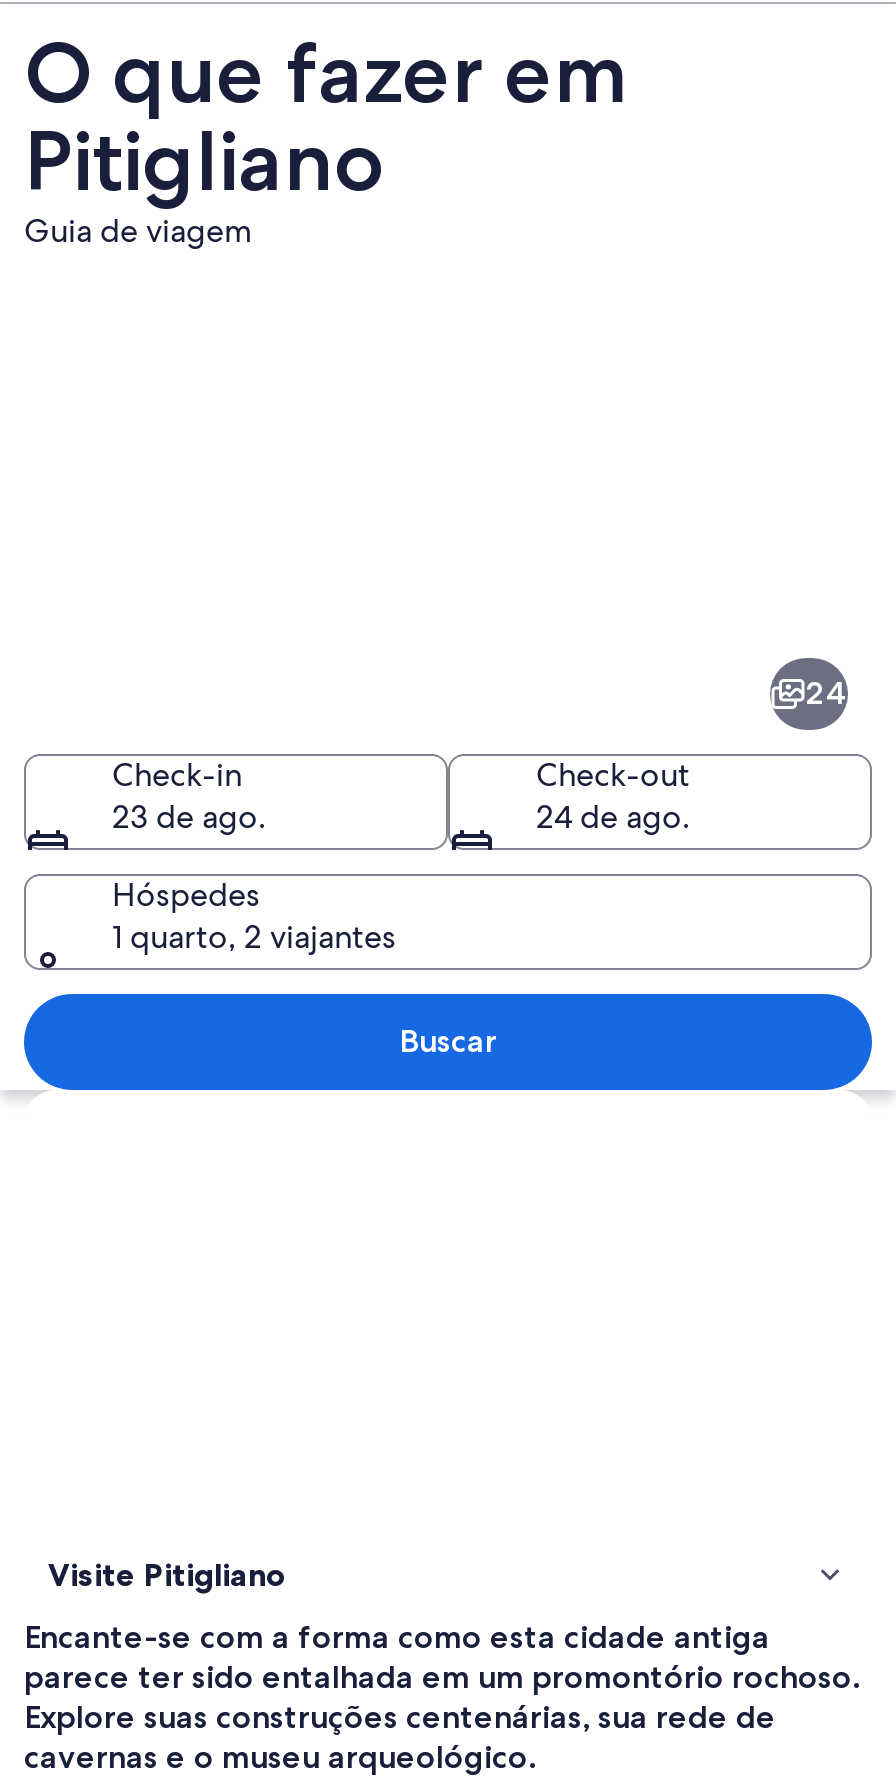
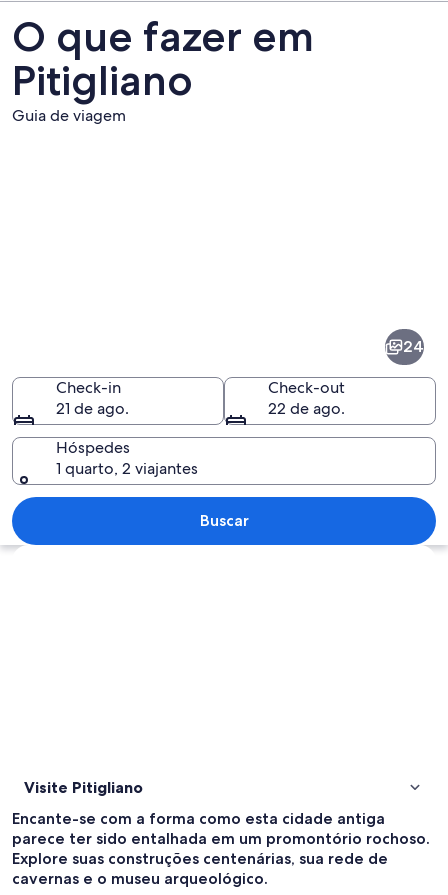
[112,795,266,837] 23 de ago. -> [56,397,129,418] 21 de ago.
[536,795,690,837] 24 de ago. -> [268,397,345,418] 22 de ago.

